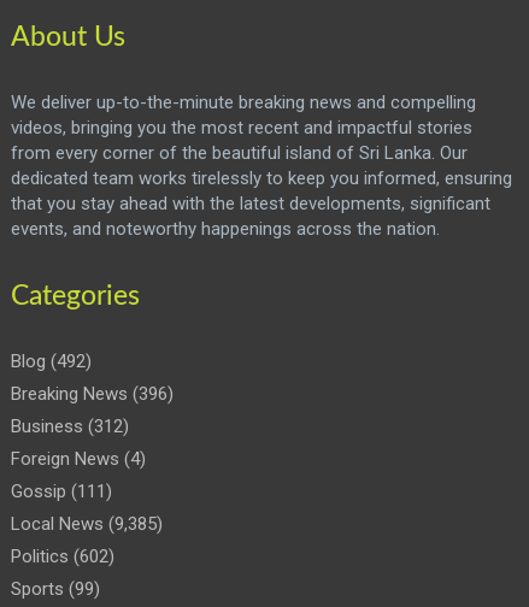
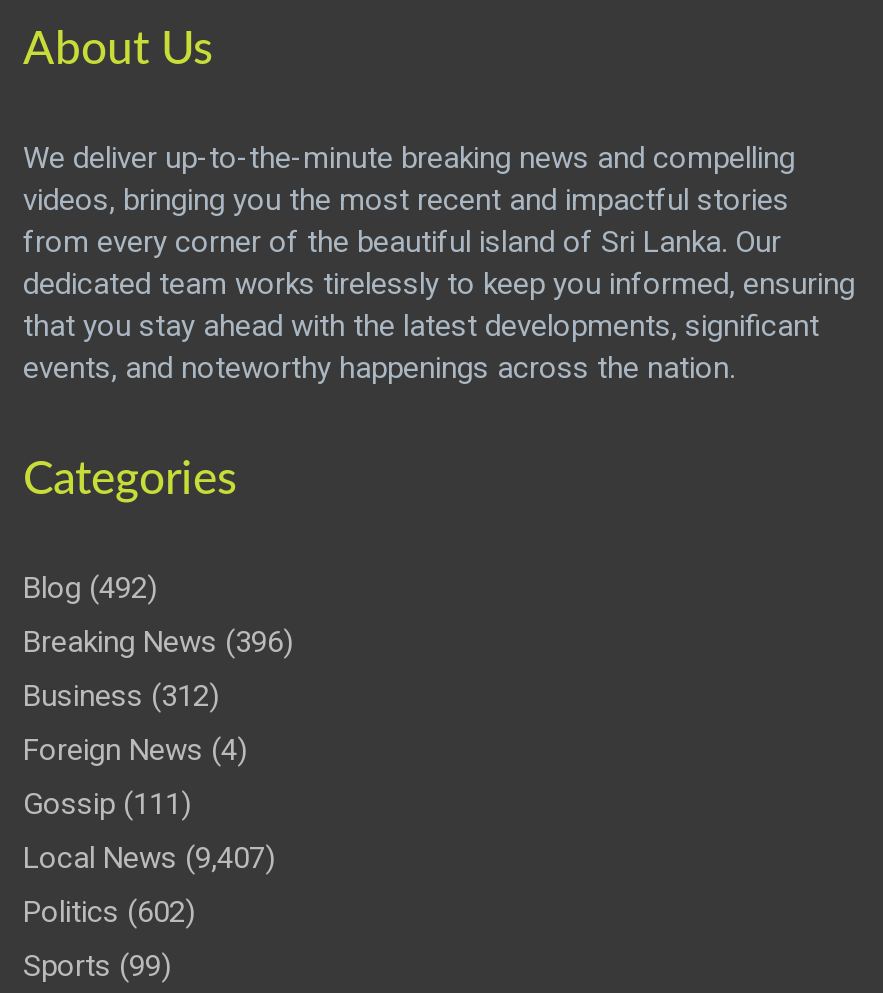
[11,513,163,535] Local News (9,385) -> [23,840,275,876] Local News (9,407)

